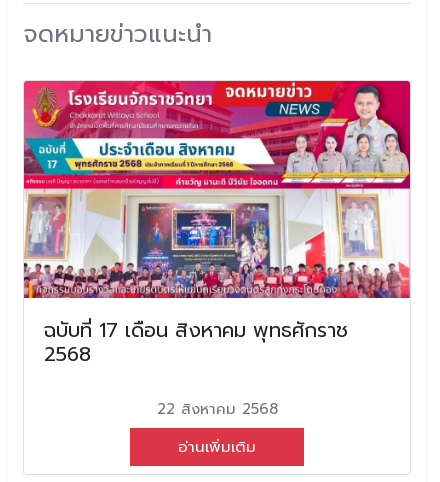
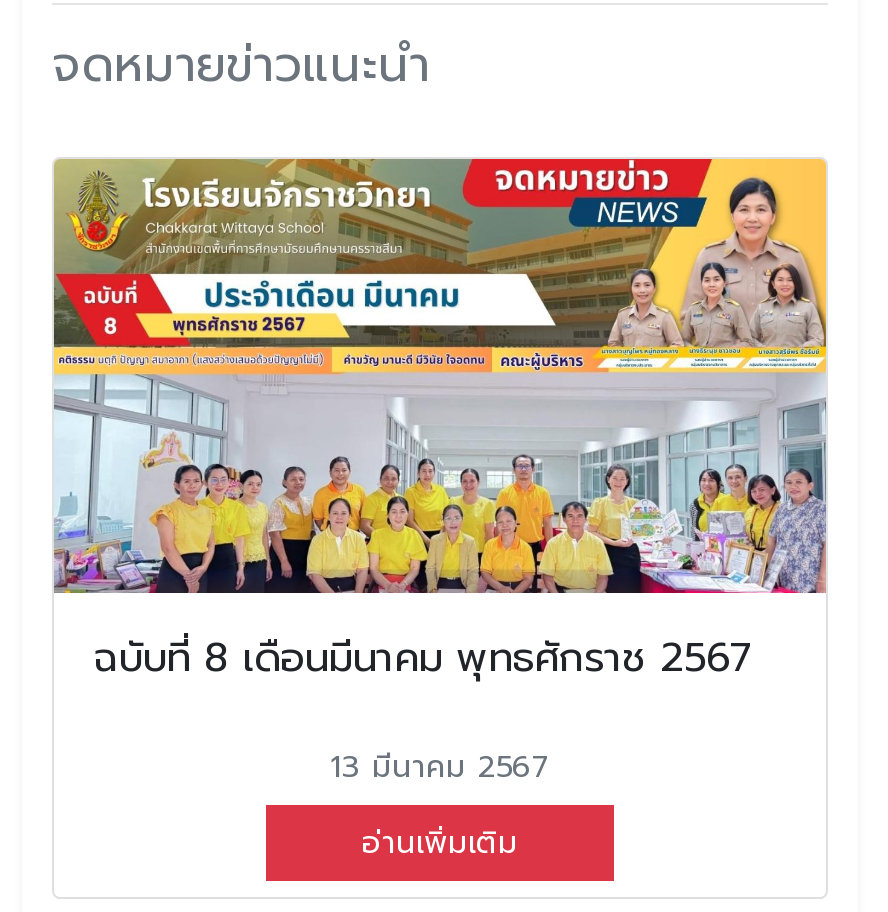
[23,80,411,369] [image] | ฉบับที่ 17 เดือน สิงหาคม พุทธศักราช | 2568 -> [52,157,828,687] [image] | ฉบับที่ 8 เดือนมีนาคม พุทธศักราช 2567
[156,398,277,420] 22 สิงหาคม 2568 -> [330,745,550,789] 13 มีนาคม 2567

